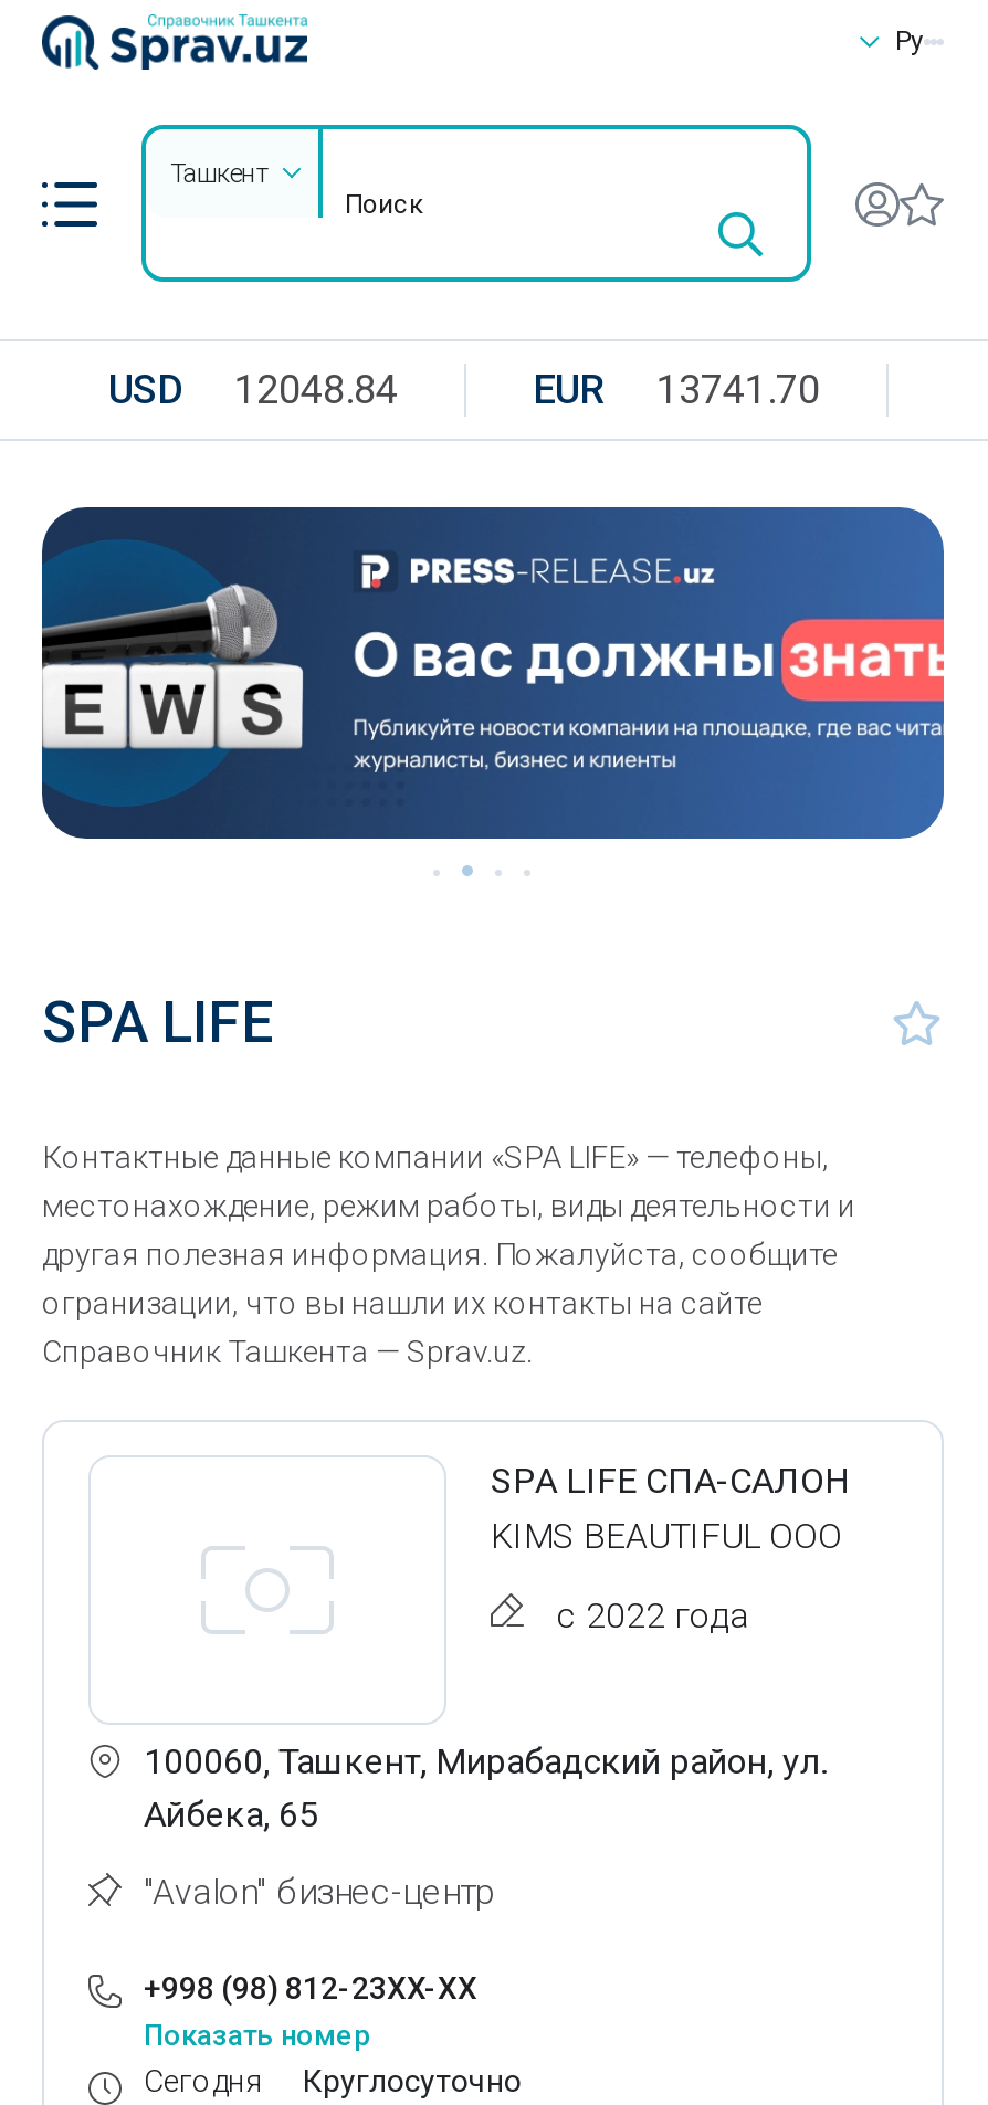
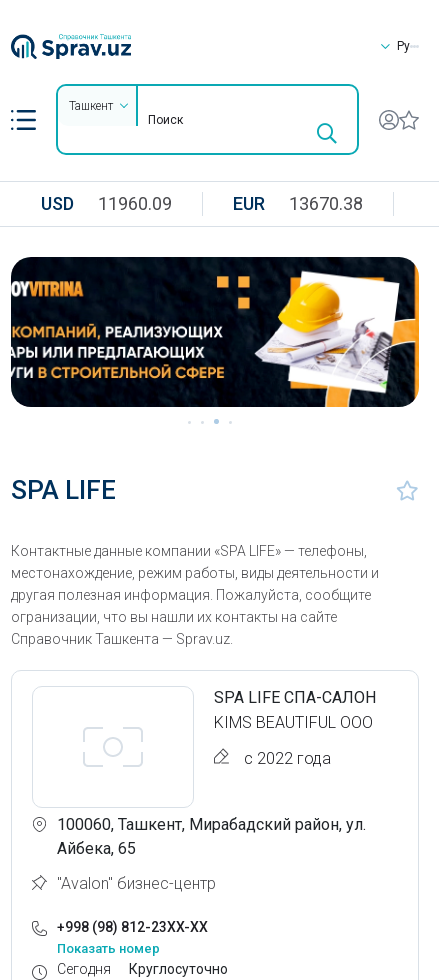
[108,366,398,412] USD 12048.84 -> [41,193,172,214] USD 11960.09
[533,366,820,412] EUR 13741.70 -> [233,193,363,214] EUR 13670.38
[40,505,946,841] [image] -> [10,256,420,408] [image]

